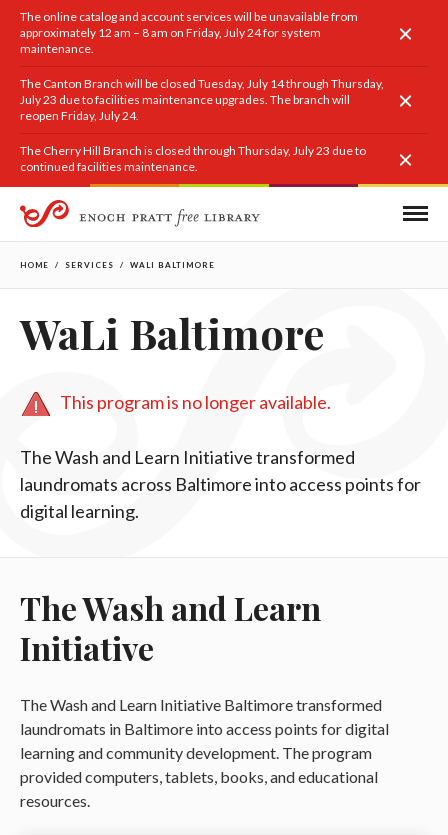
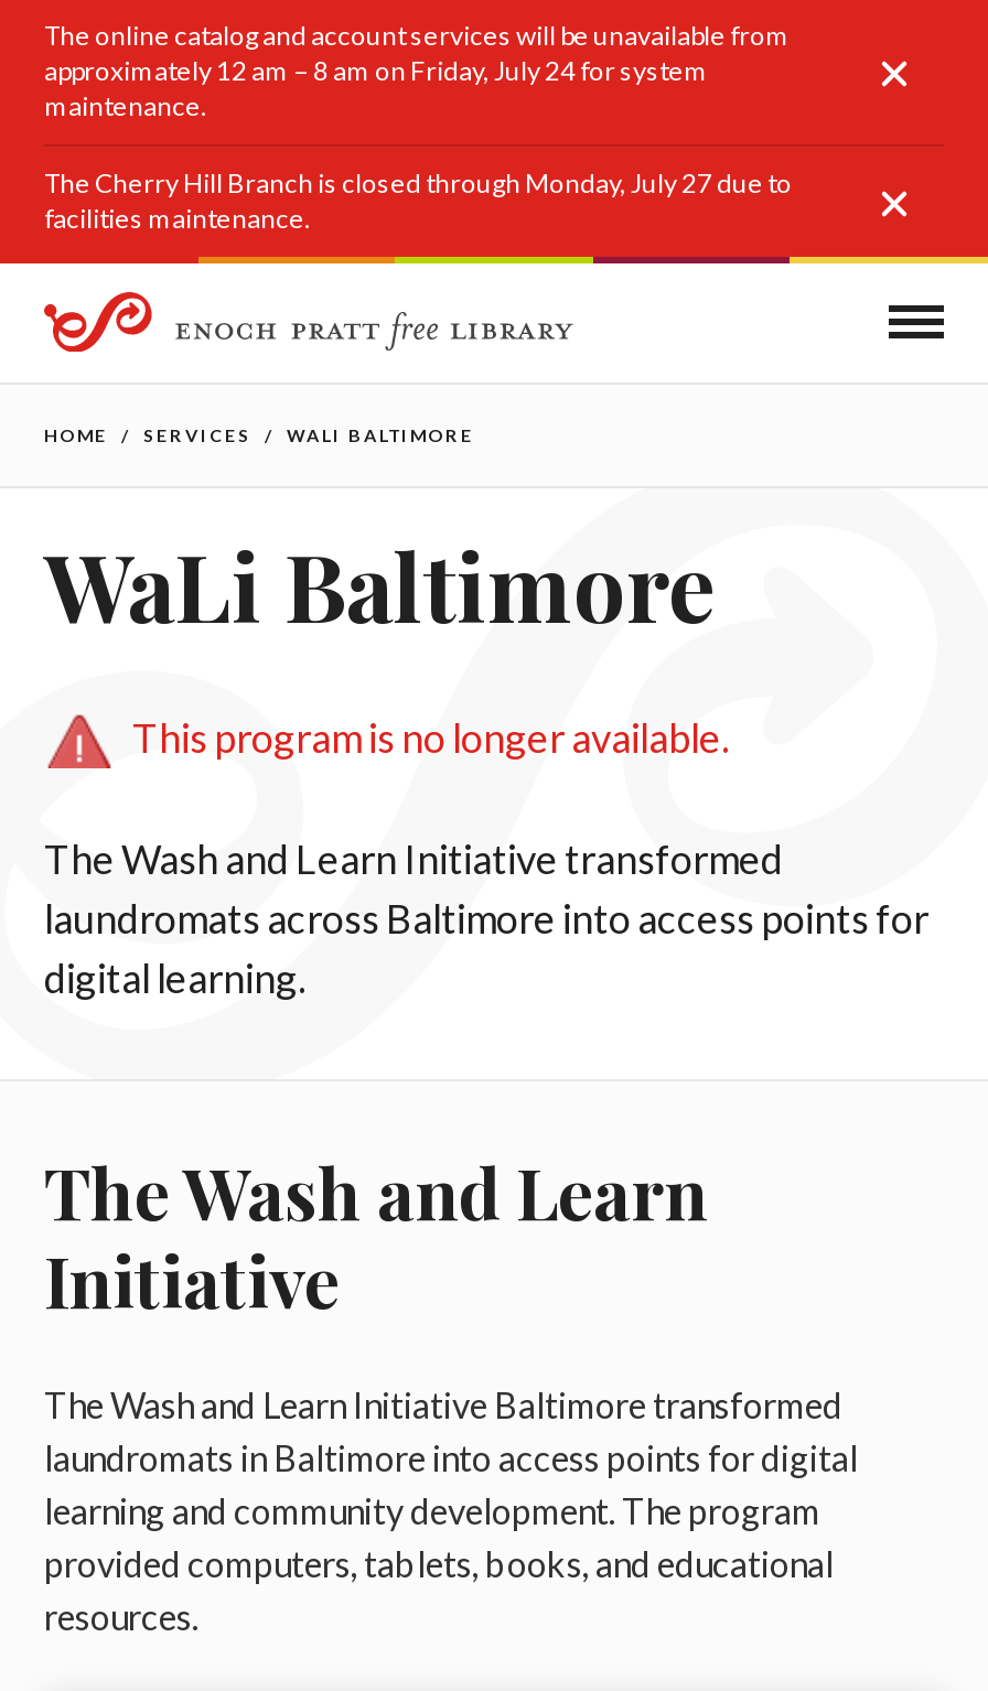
[20,76,384,174] The Canton Branch will be closed Tuesday, July 14 through Thursday, | July 23 due to facilities maintenance upgrades. The branch will | reopen Friday, July 24. | The Cherry Hill Branch is closed through Thursday, July 23 due to | continued facilities maintenance. -> [44,166,792,235] The Cherry Hill Branch is closed through Monday, July 27 due to | facilities maintenance.

